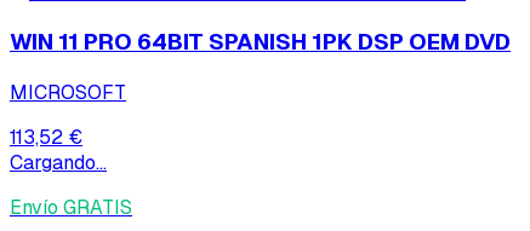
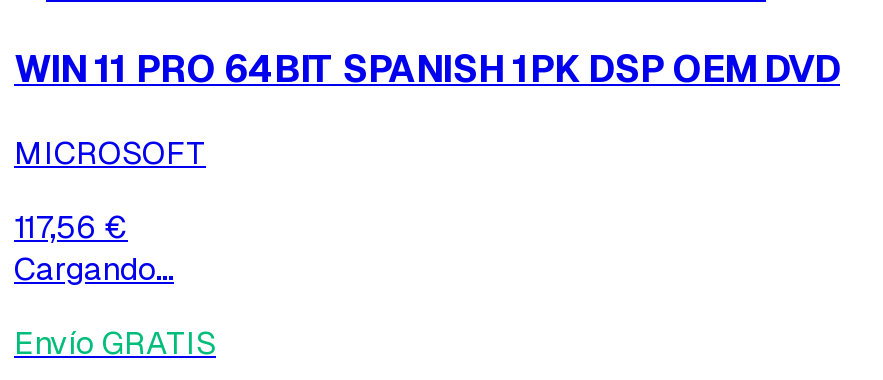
[10,125,82,150] 113,52 € -> [14,206,128,248] 117,56 €

